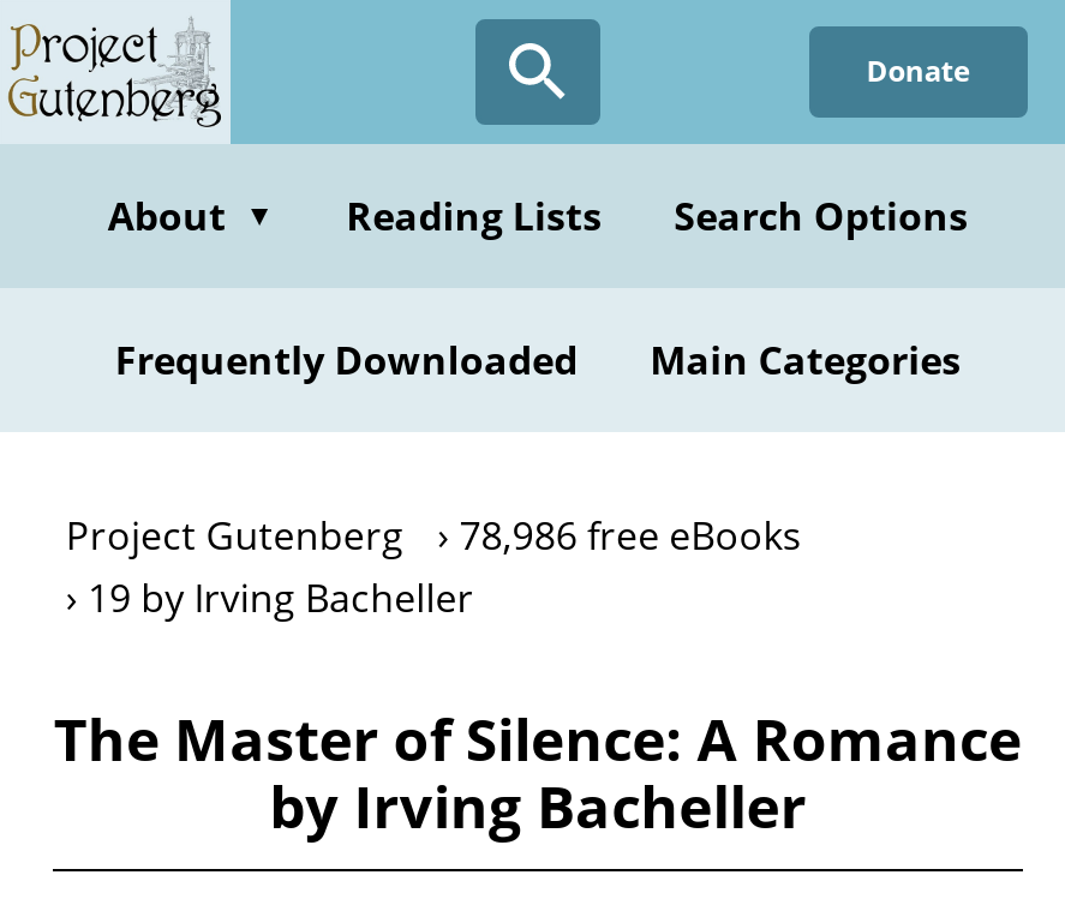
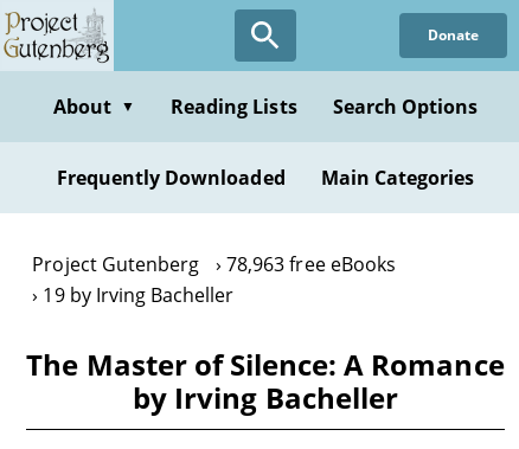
[66,509,802,562] Project Gutenberg 78,986 free eBooks -> [32,251,396,277] Project Gutenberg 78,963 free eBooks

